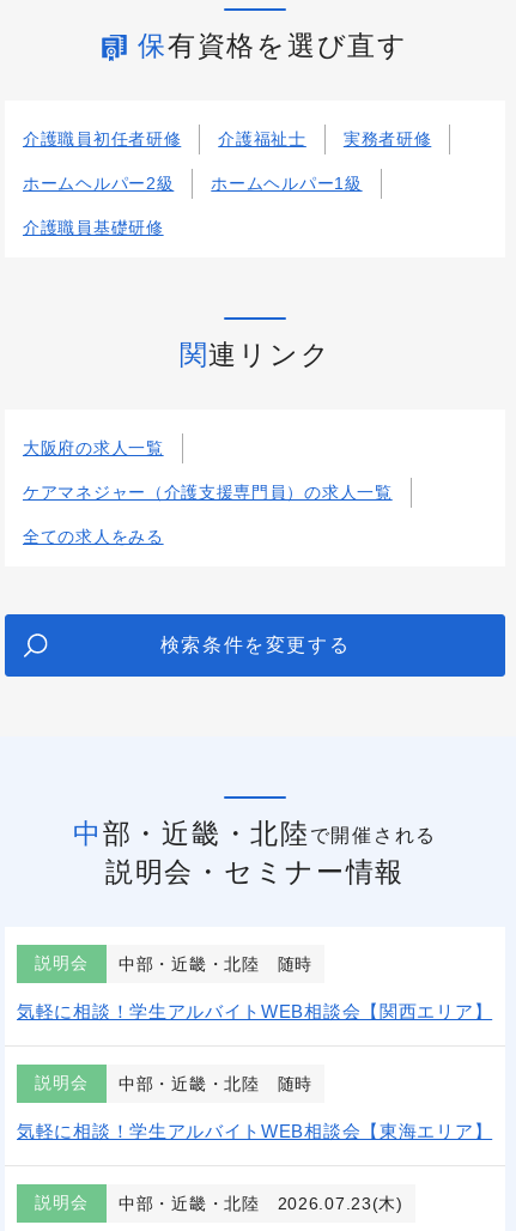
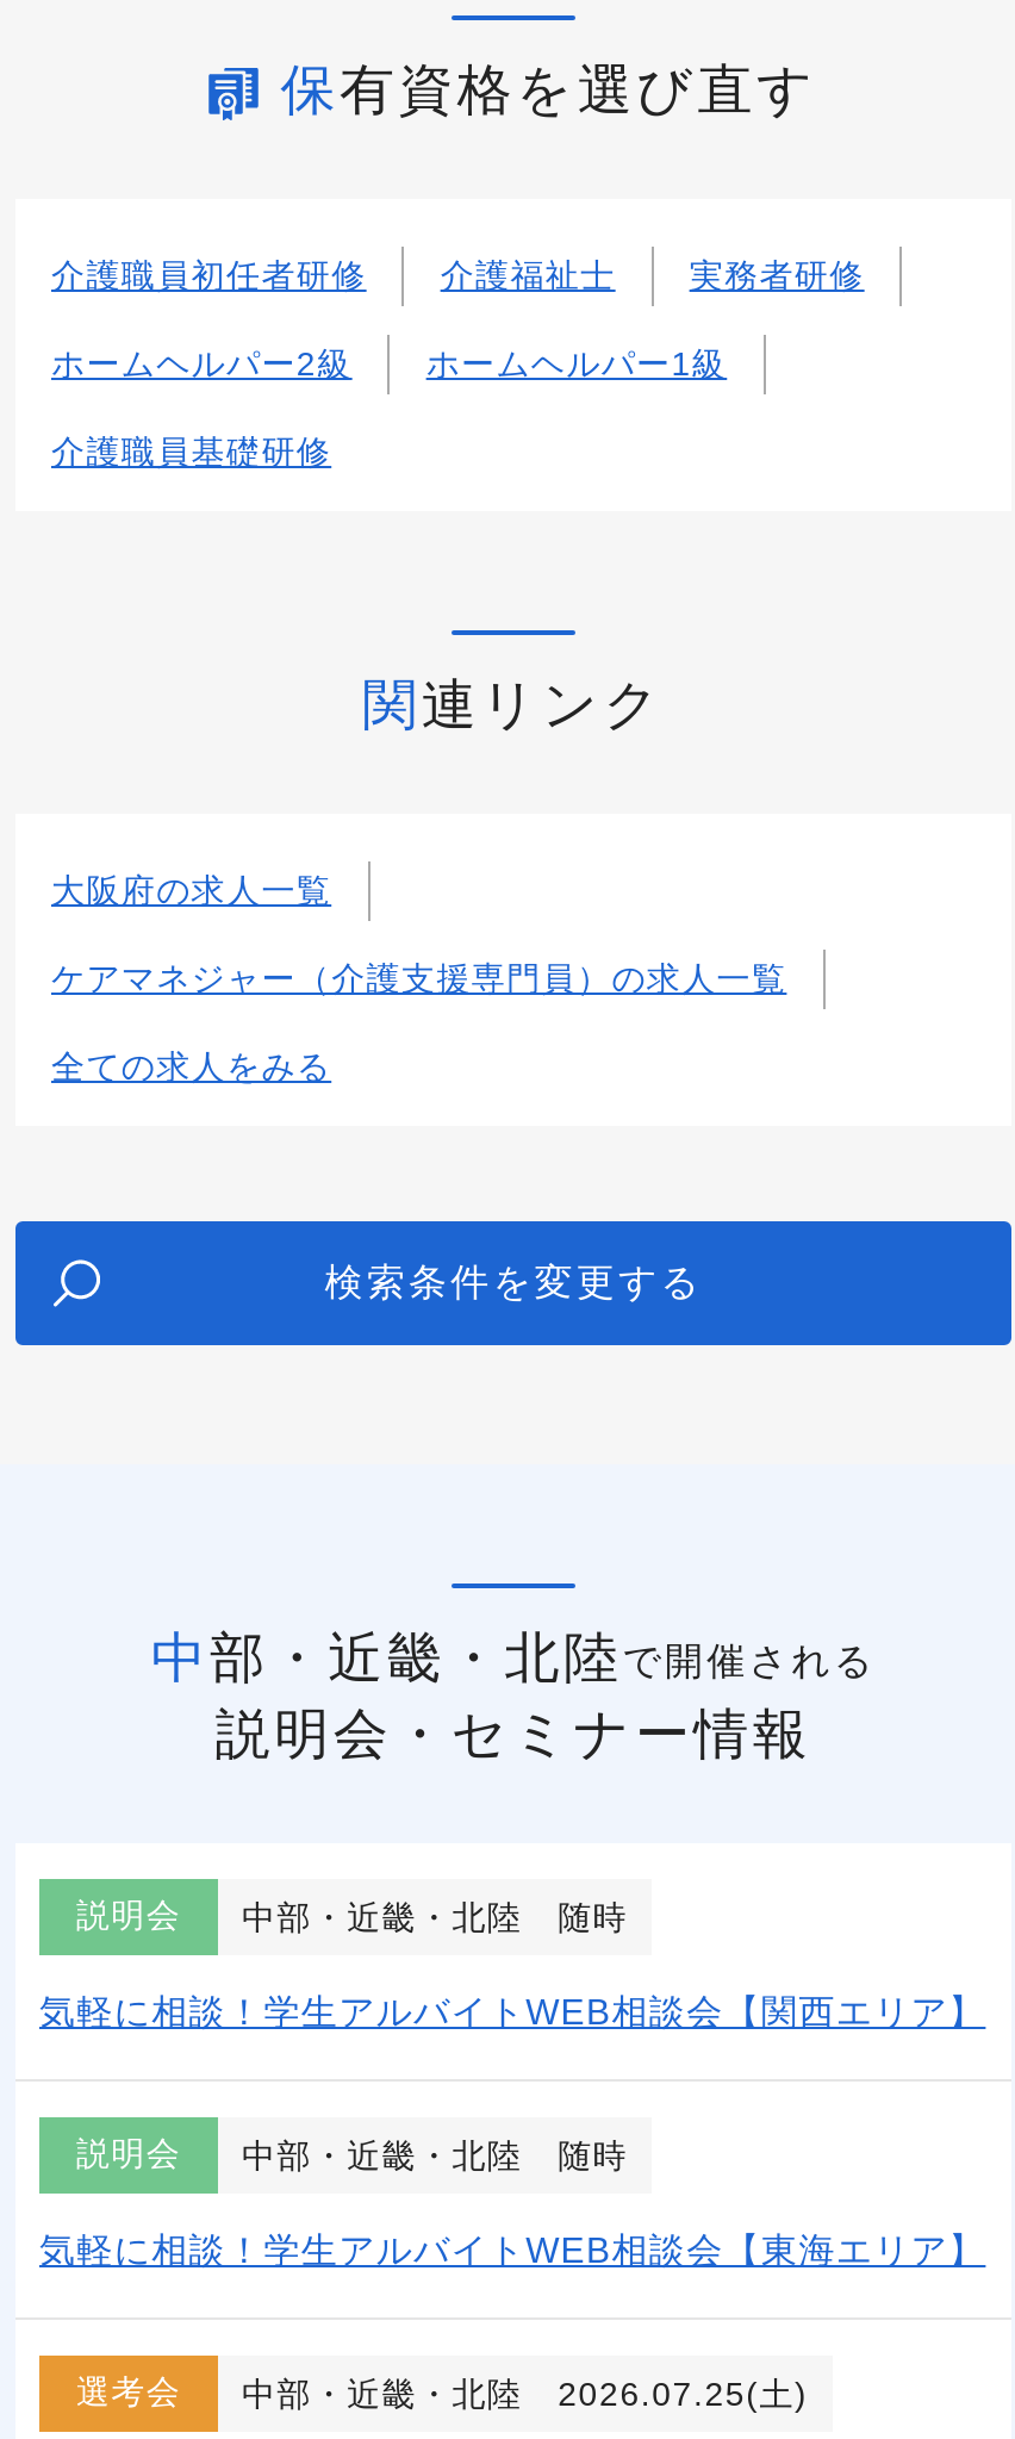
[35,1193,88,1212] 説明会 -> [76,2373,181,2411] 選考会
[277,1193,403,1213] 2026.07.23(木) -> [558,2374,808,2412] 2026.07.25(土)

